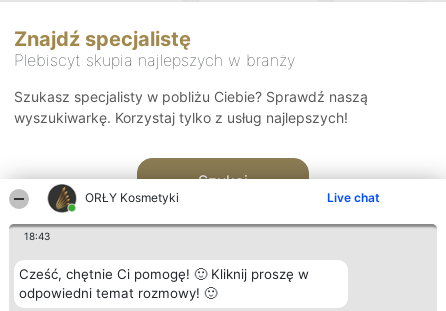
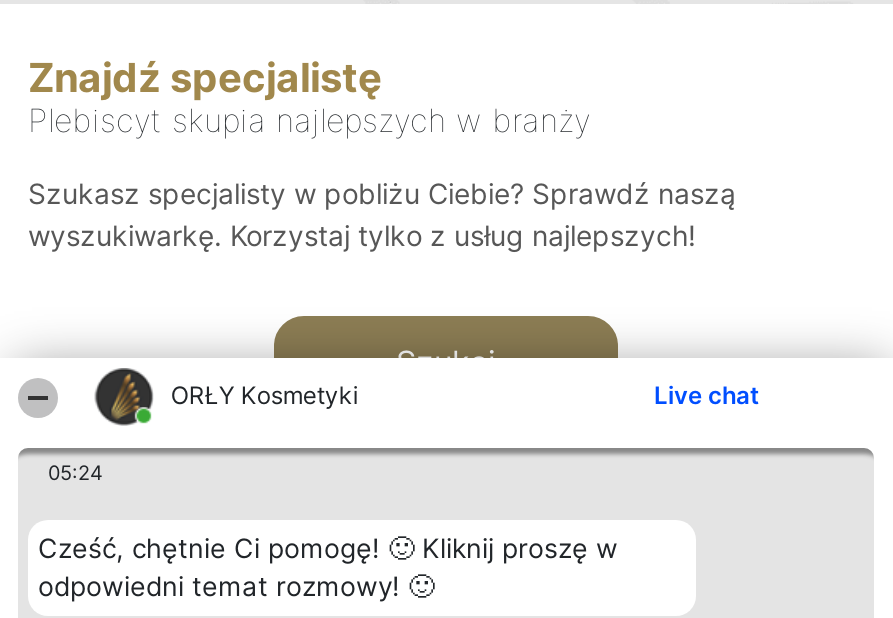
[24,230,50,242] 18:43 -> [48,460,102,484] 05:24

